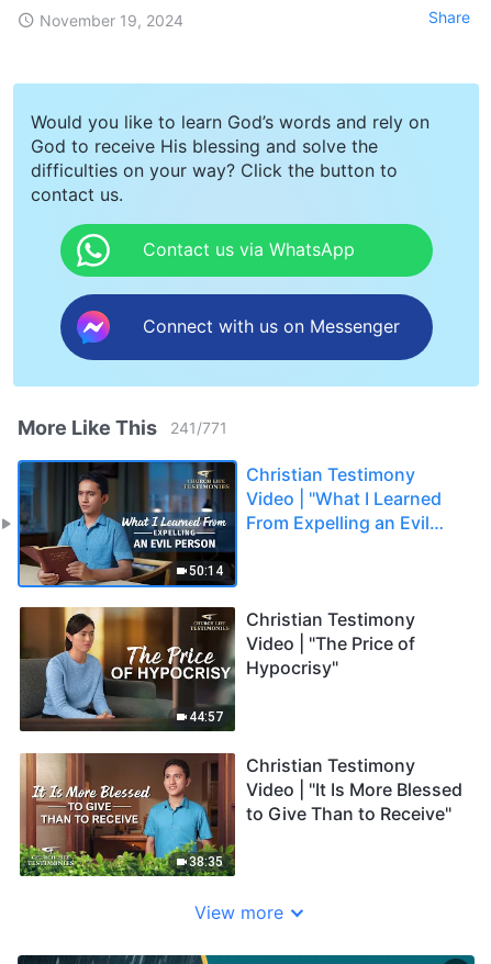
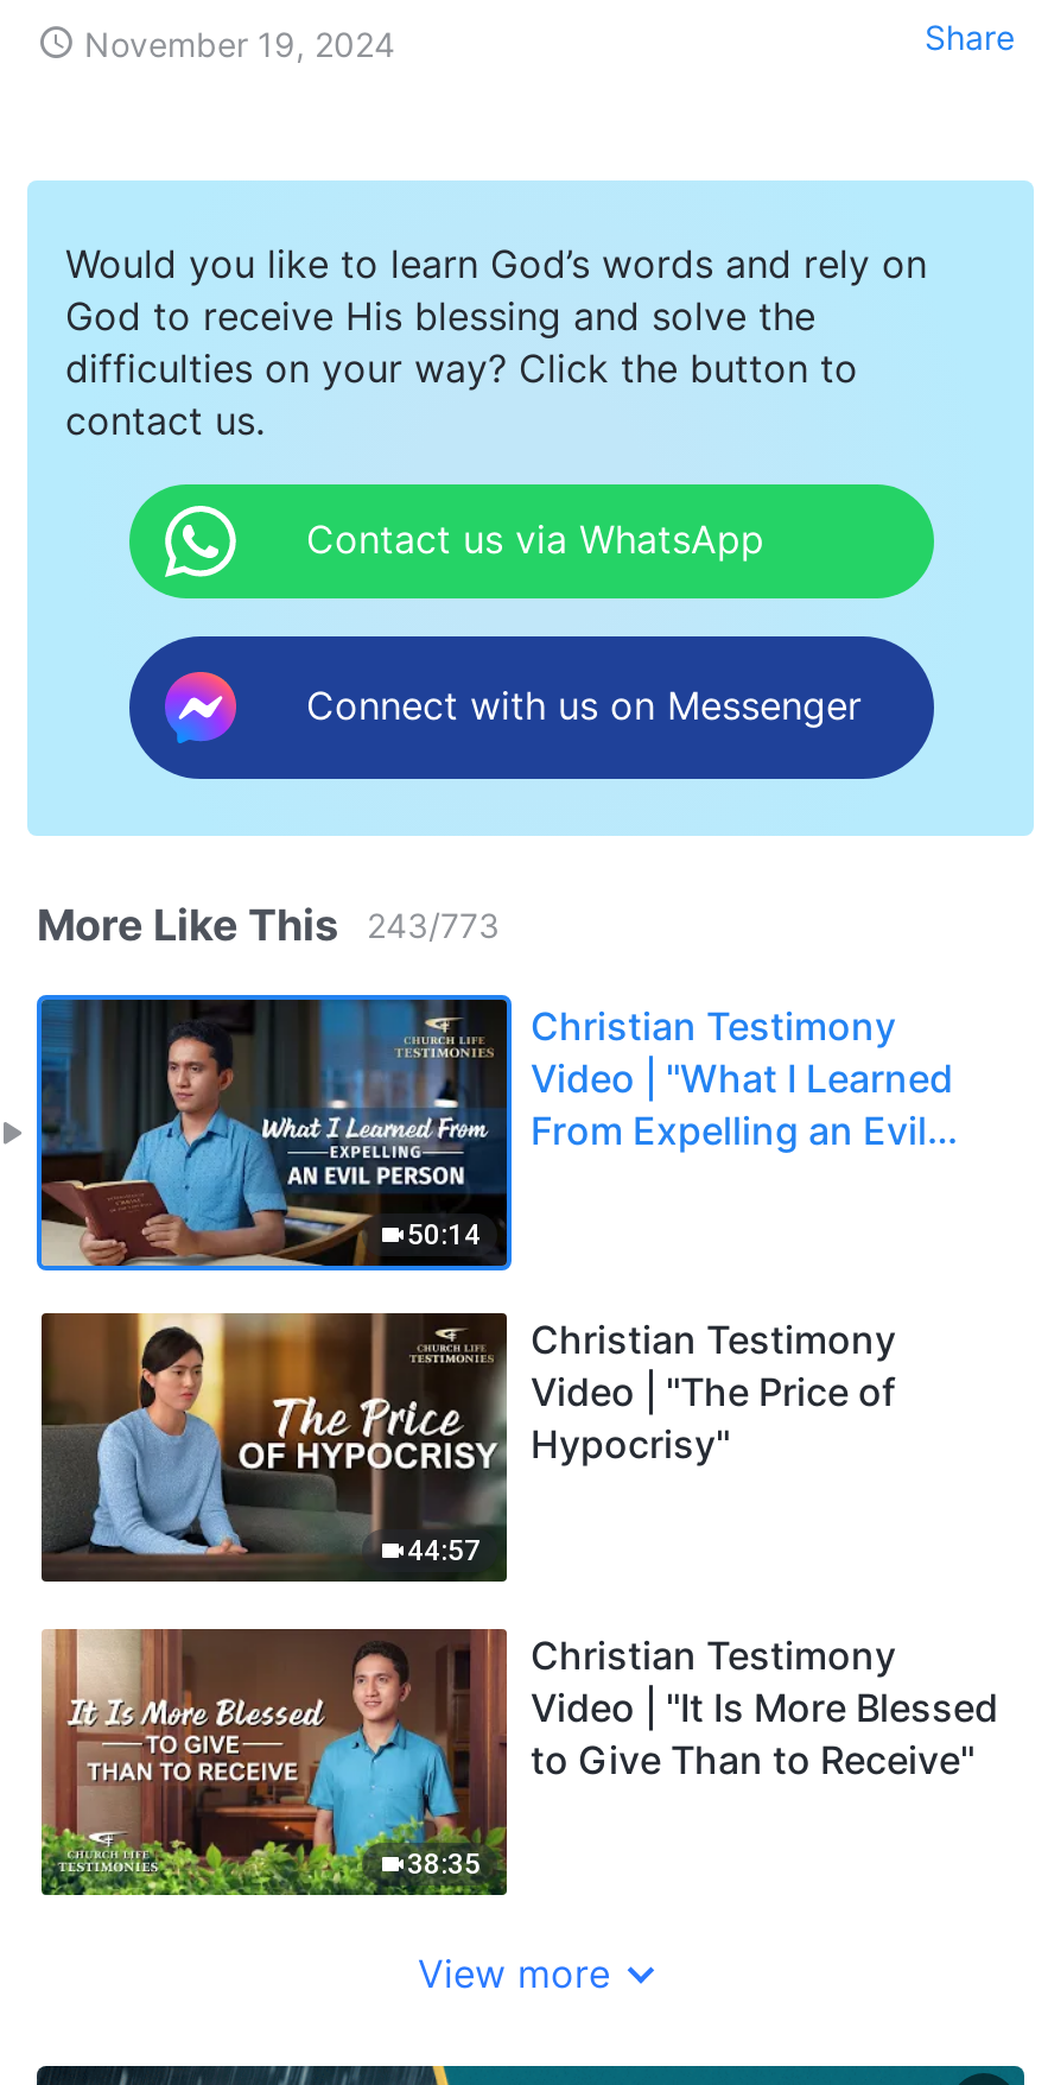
[18,416,227,439] More Like This 241/771 -> [37,899,500,949] More Like This 243/773

